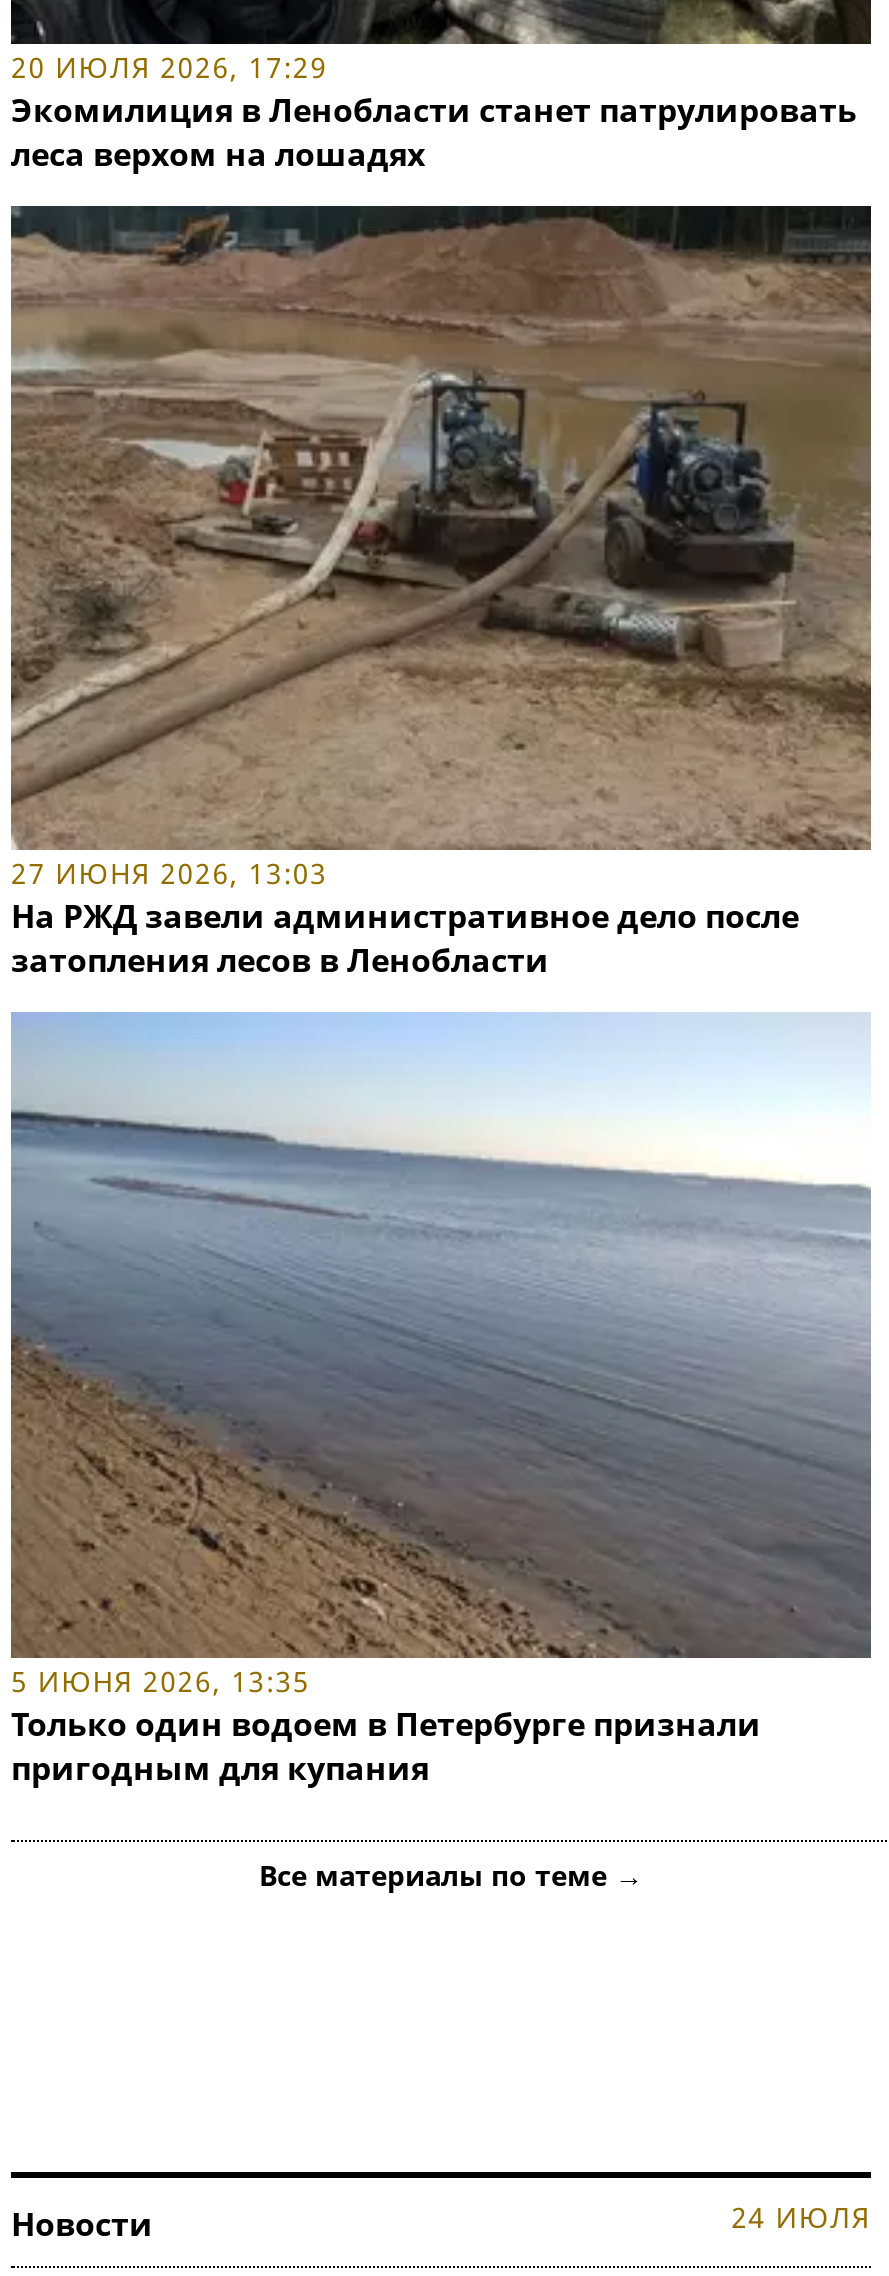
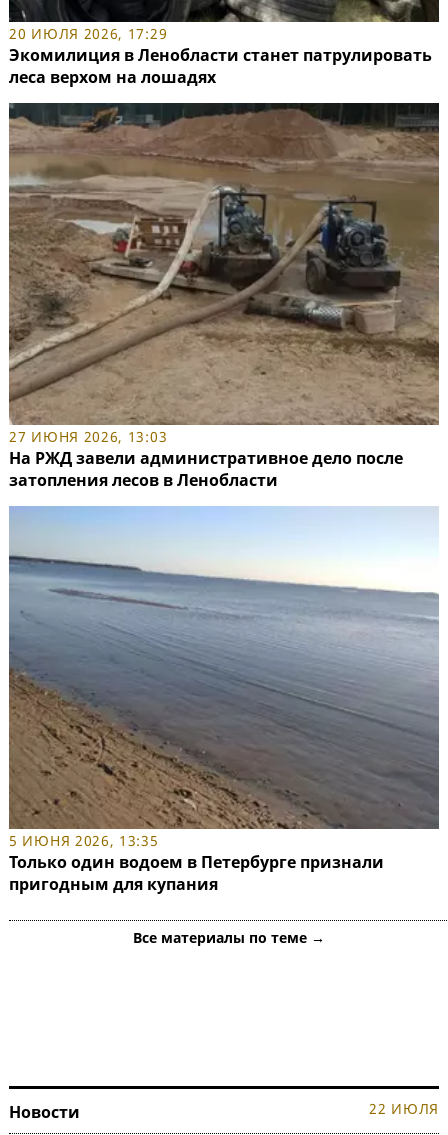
[731,2197,871,2235] 24 ИЮЛЯ -> [369,1099,439,1118] 22 ИЮЛЯ

